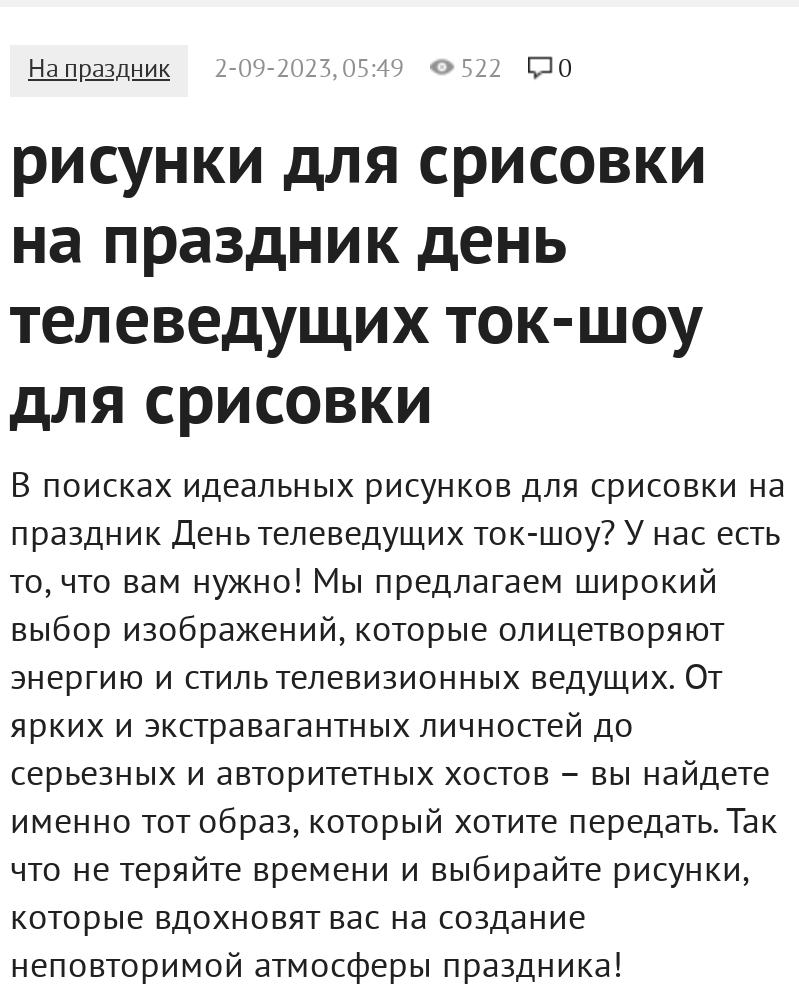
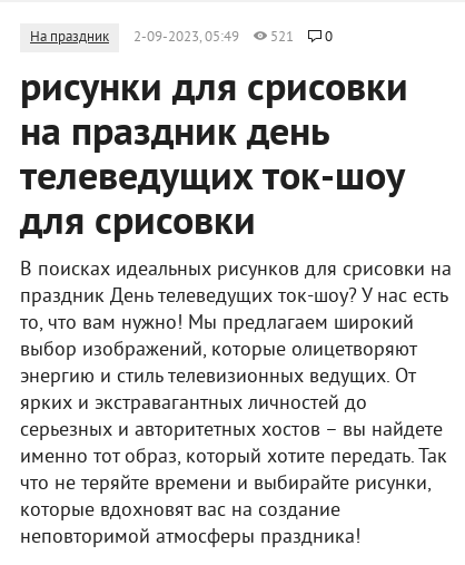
[28,55,572,87] На праздник 2-09-2023, 05:49 522 0 -> [30,29,333,47] На праздник 2-09-2023, 05:49 521 0

